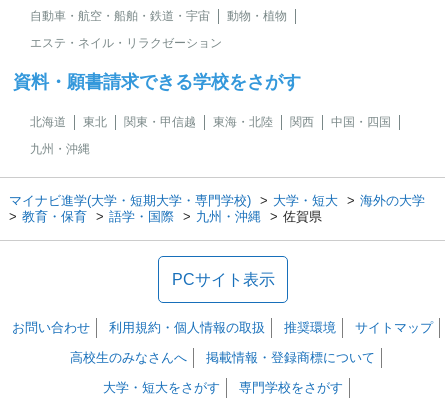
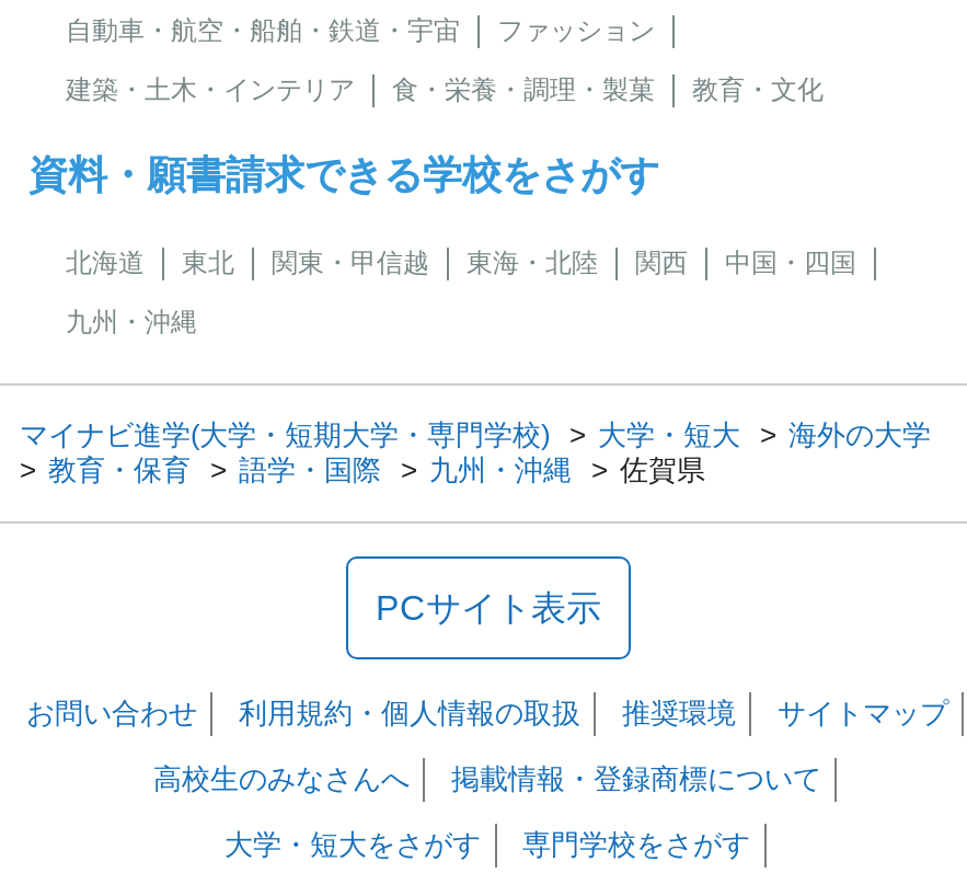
[227,9,287,23] 動物・植物 -> [497,16,655,46] ファッション
[30,36,222,50] エステ・ネイル・リラクゼーション -> [66,75,824,106] 建築・土木・インテリア | 食・栄養・調理・製菓 | 教育・文化

